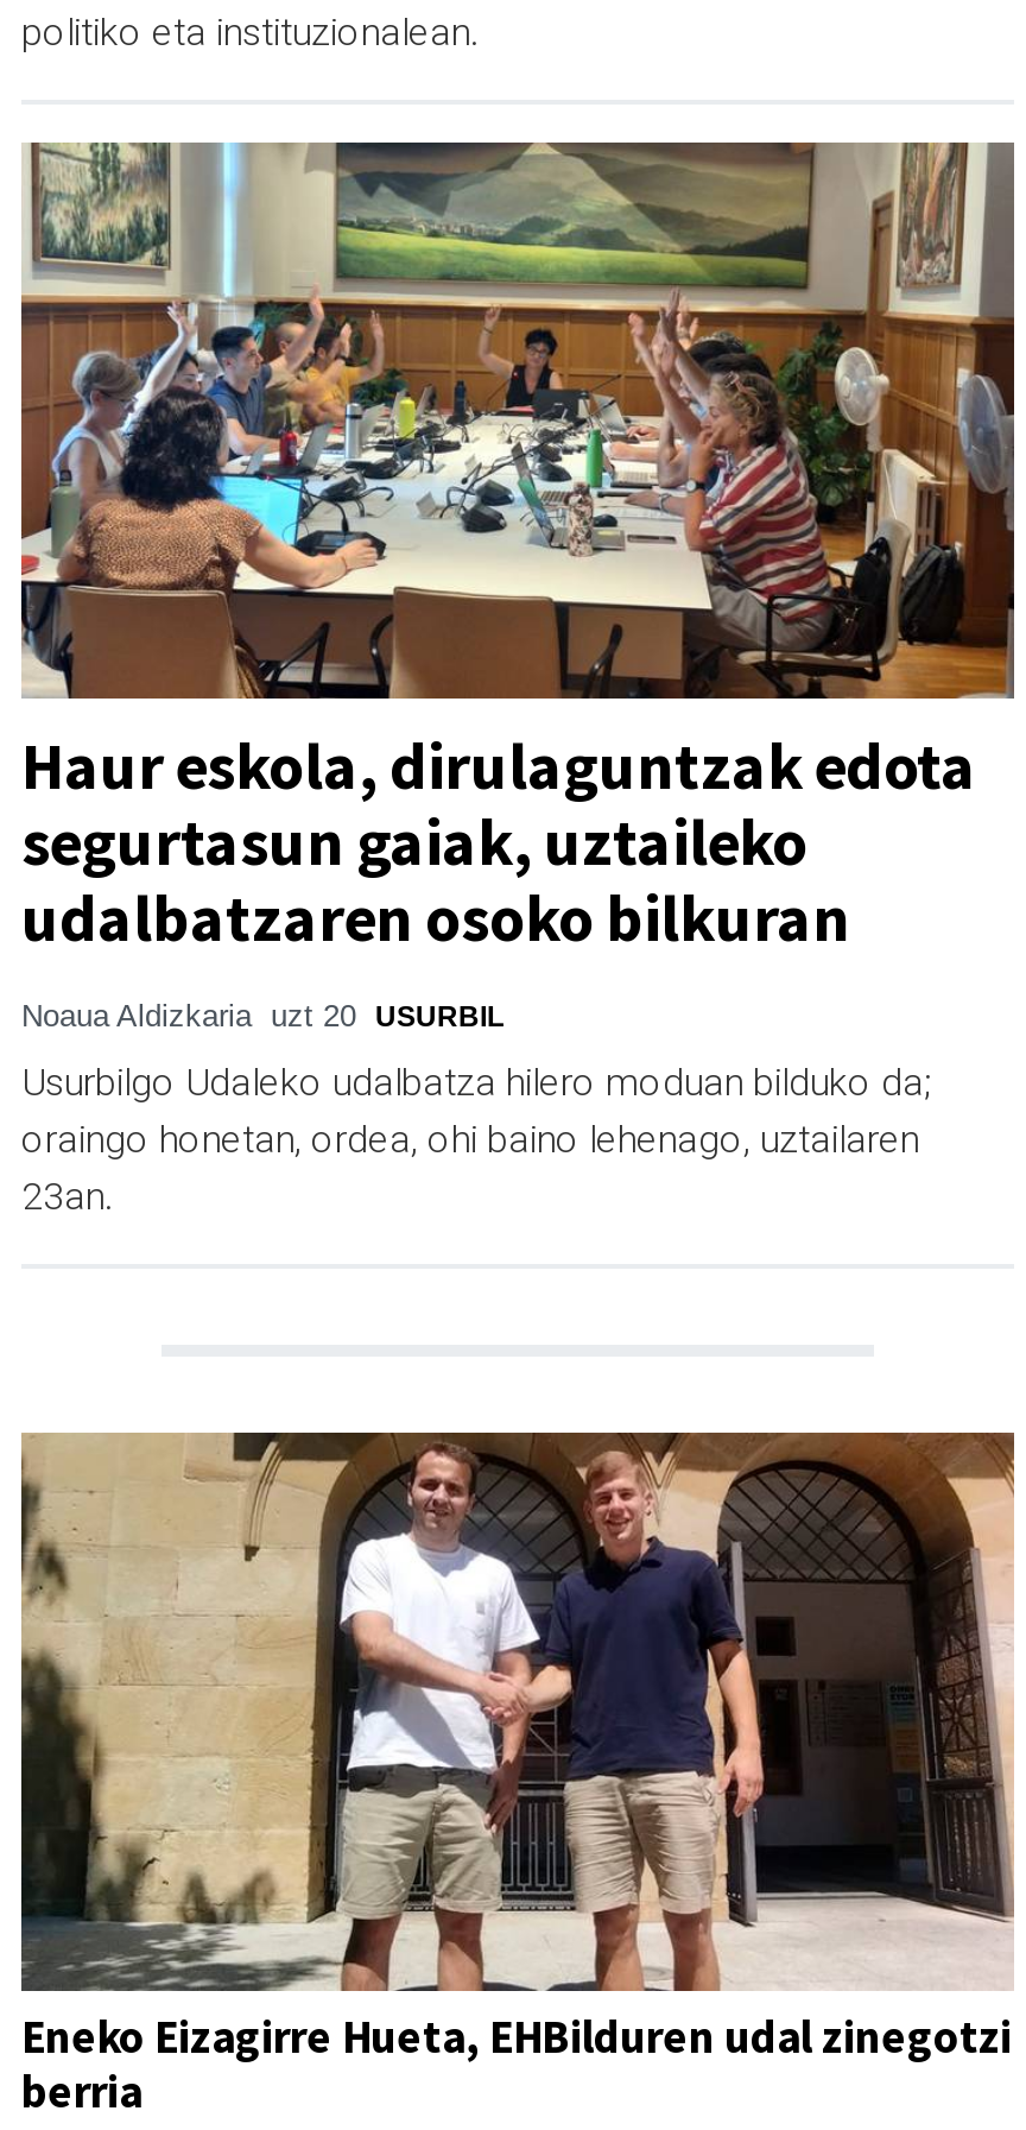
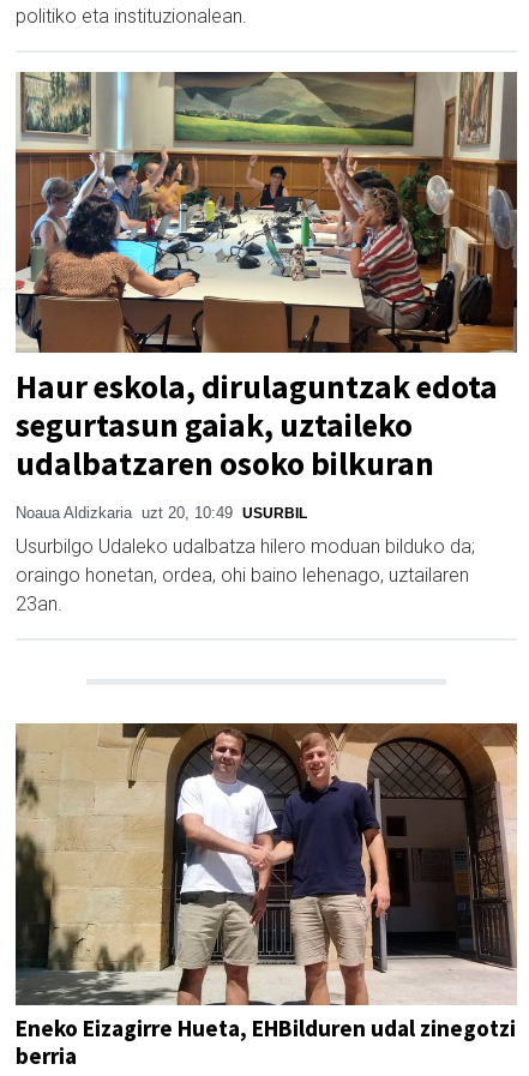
[21,998,503,1034] Noaua Aldizkaria uzt 20 USURBIL -> [16,504,307,522] Noaua Aldizkaria uzt 20, 10:49 USURBIL

